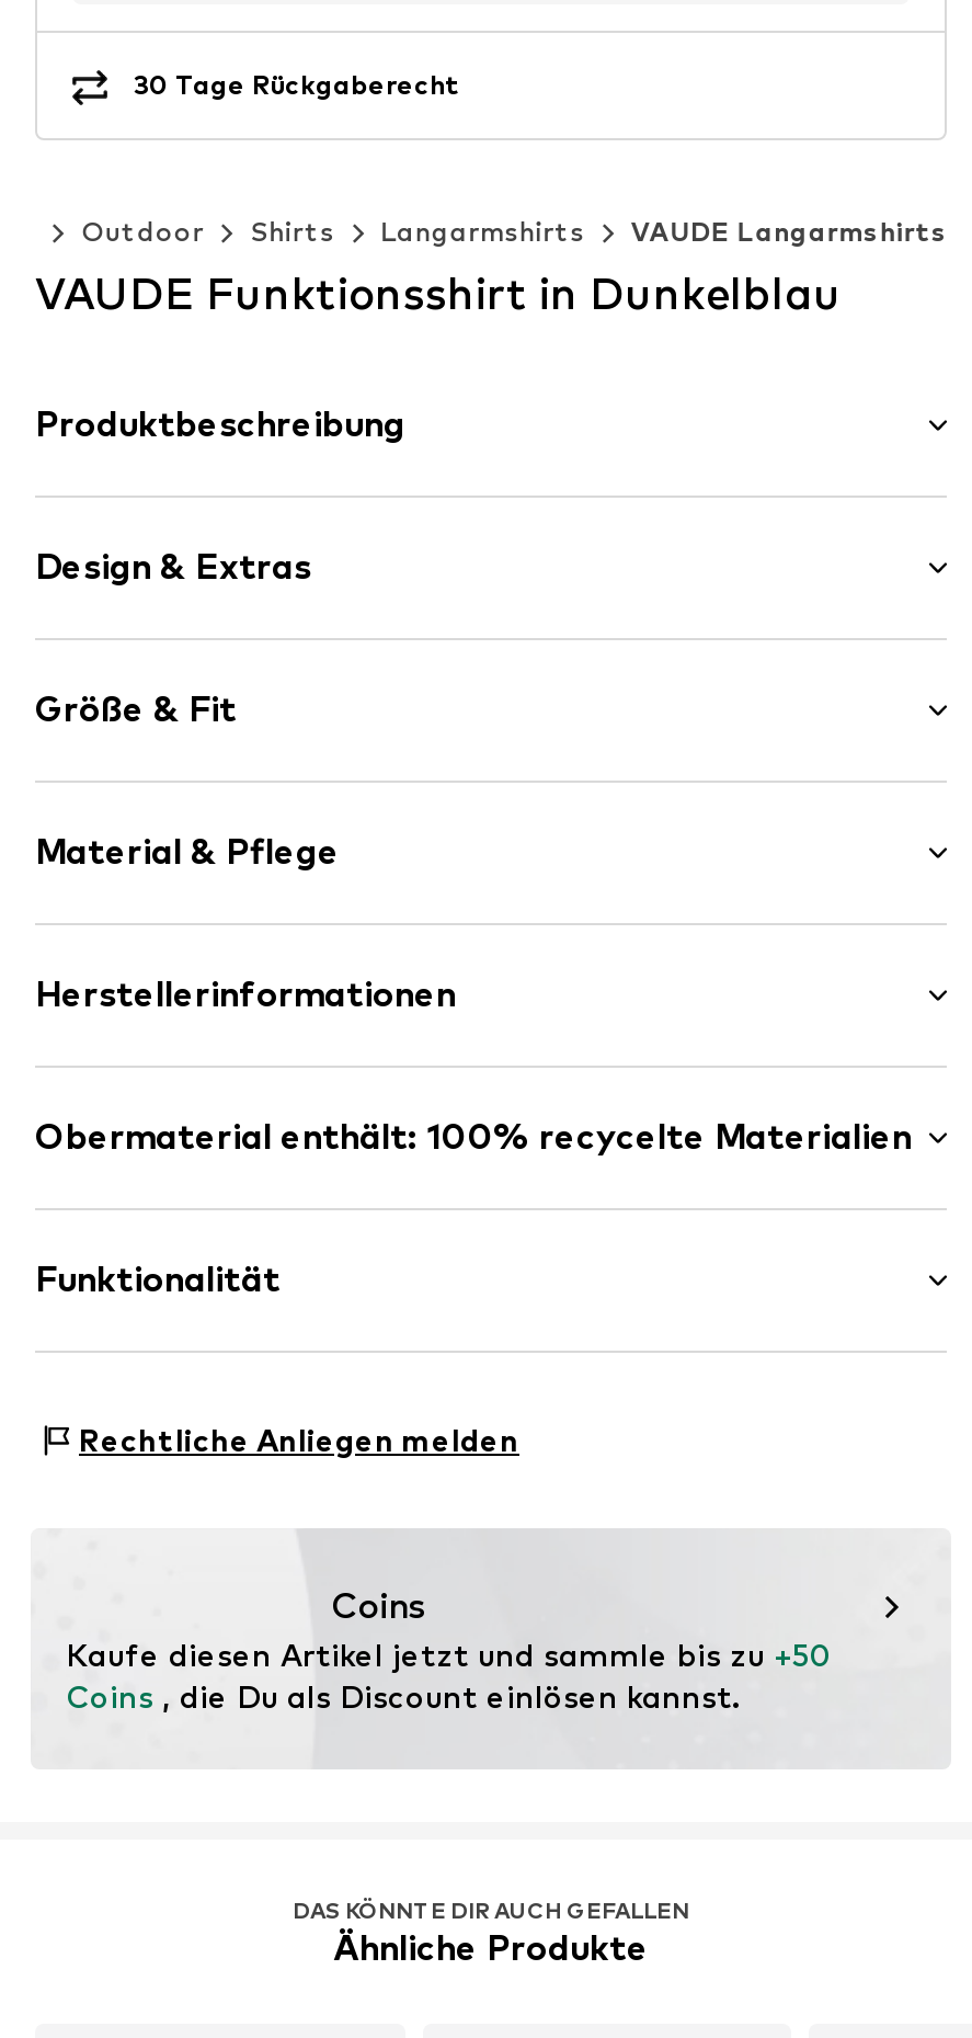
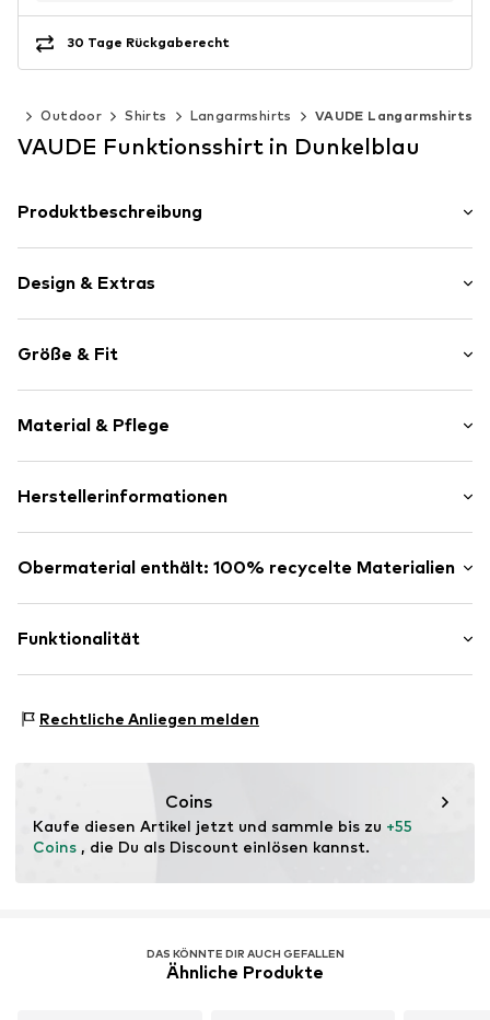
[66,1635,831,1672] Kaufe diesen Artikel jetzt und sammle bis zu +50 -> [33,816,412,835] Kaufe diesen Artikel jetzt und sammle bis zu +55

